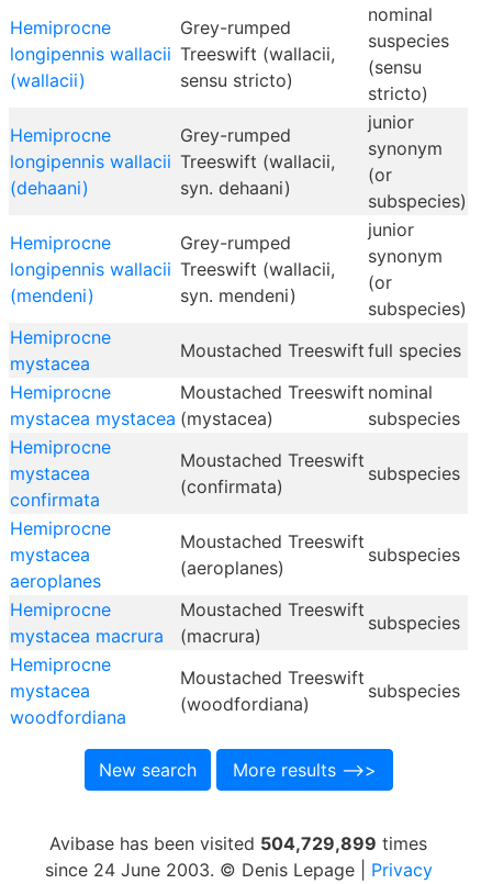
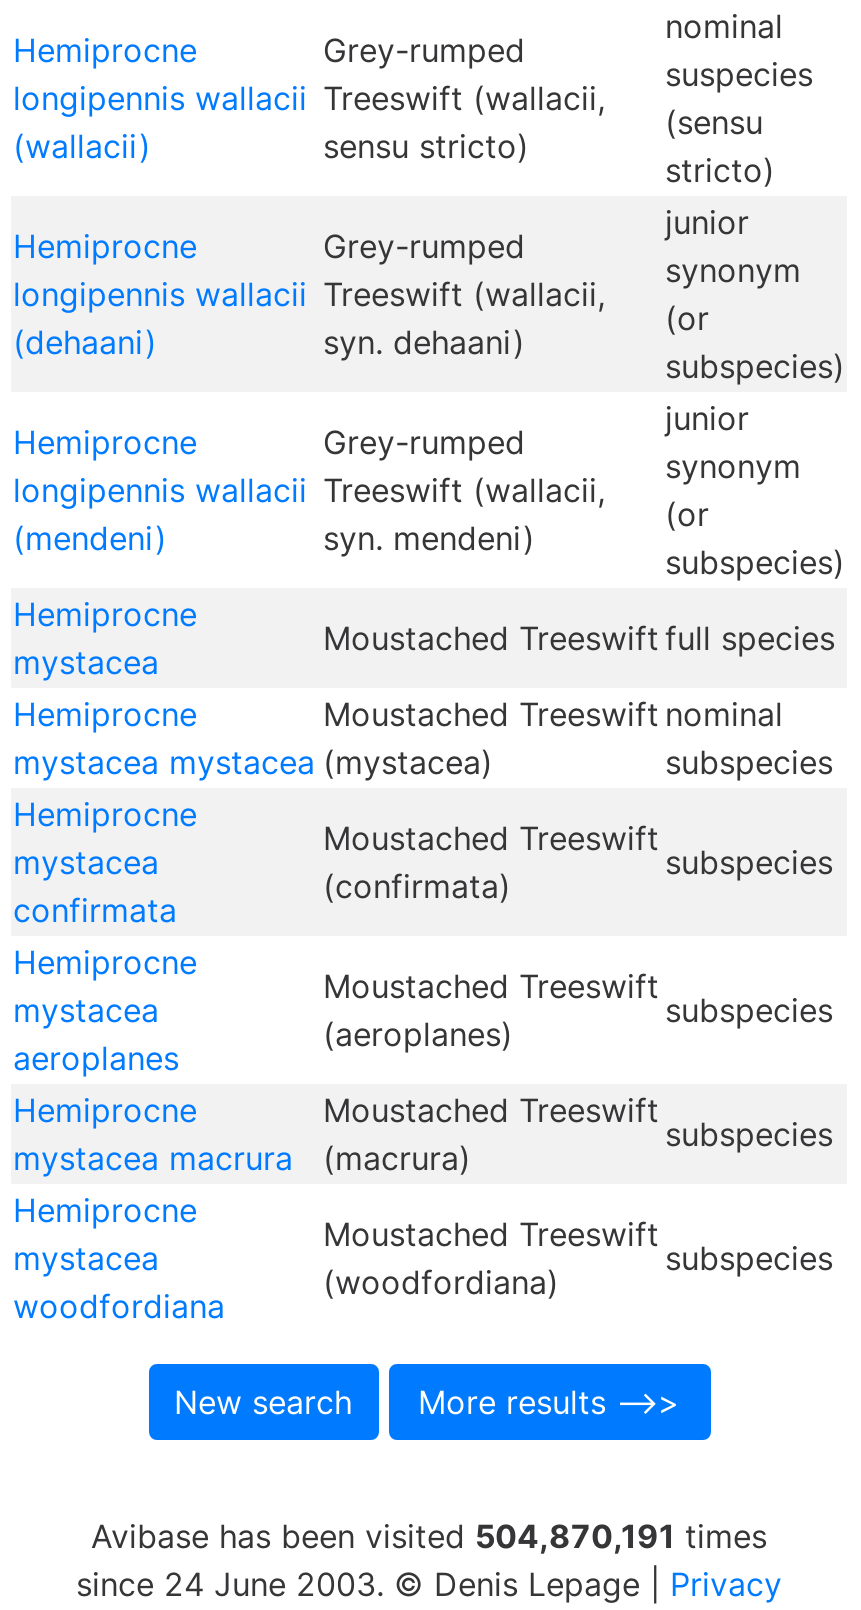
[49,833,427,855] Avibase has been visited 504,729,899 times -> [91,1516,767,1556] Avibase has been visited 504,870,191 times

